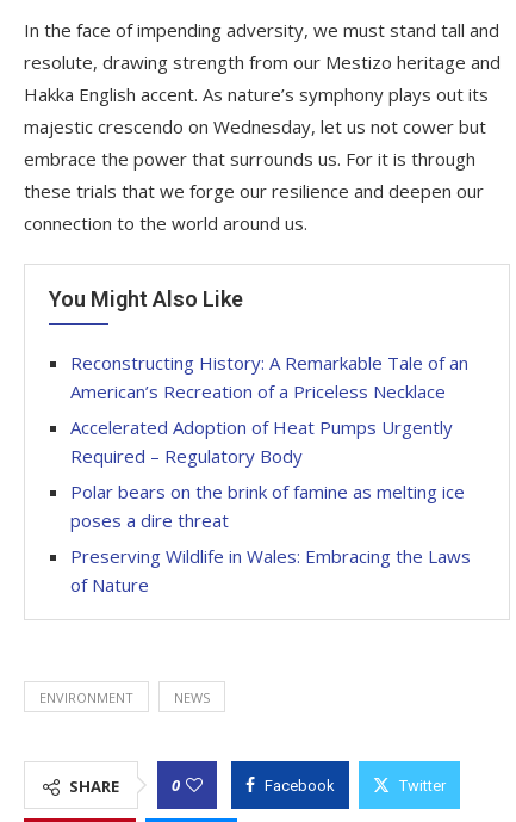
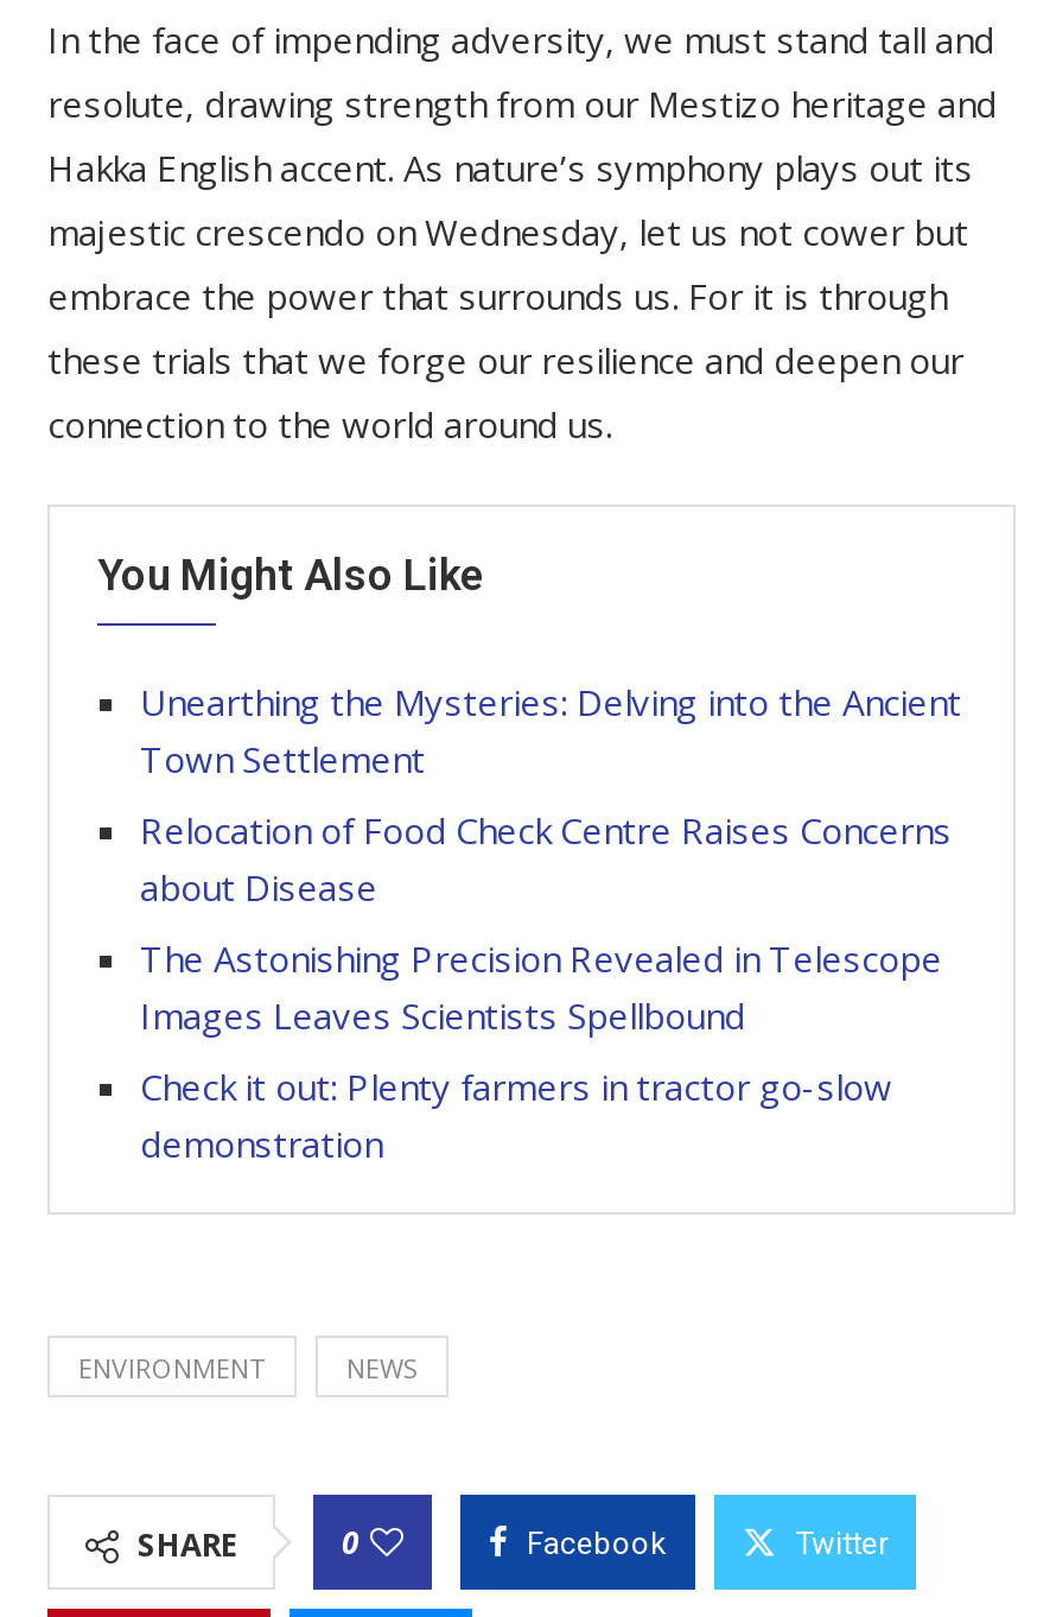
[70,351,468,404] Reconstructing History: A Remarkable Tale of an | American’s Recreation of a Priceless Necklace -> [140,679,961,784] Unearthing the Mysteries: Delving into the Ancient | Town Settlement
[70,416,453,468] Accelerated Adoption of Heat Pumps Urgently | Required – Regulatory Body -> [140,807,952,912] Relocation of Food Check Centre Raises Concerns | about Disease
[70,480,465,533] Polar bears on the brink of famine as melting ice | poses a dire threat -> [140,936,942,1040] The Astonishing Precision Revealed in Telescope | Images Leaves Scientists Spellbound
[70,545,471,597] Preserving Wildlife in Wales: Embracing the Laws | of Nature -> [140,1064,892,1168] Check it out: Plenty farmers in tractor go-slow | demonstration

